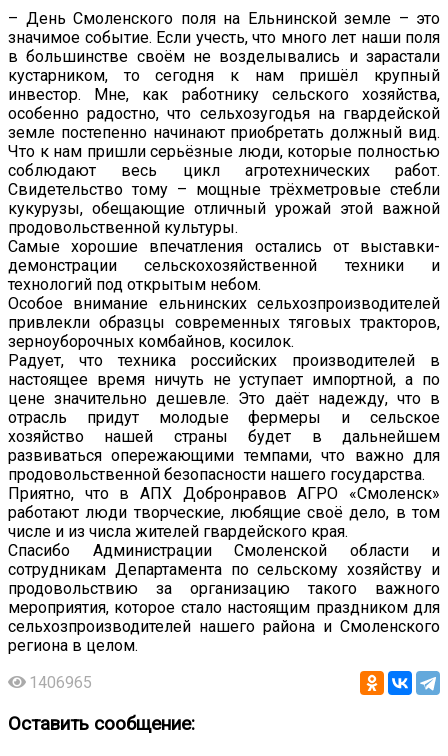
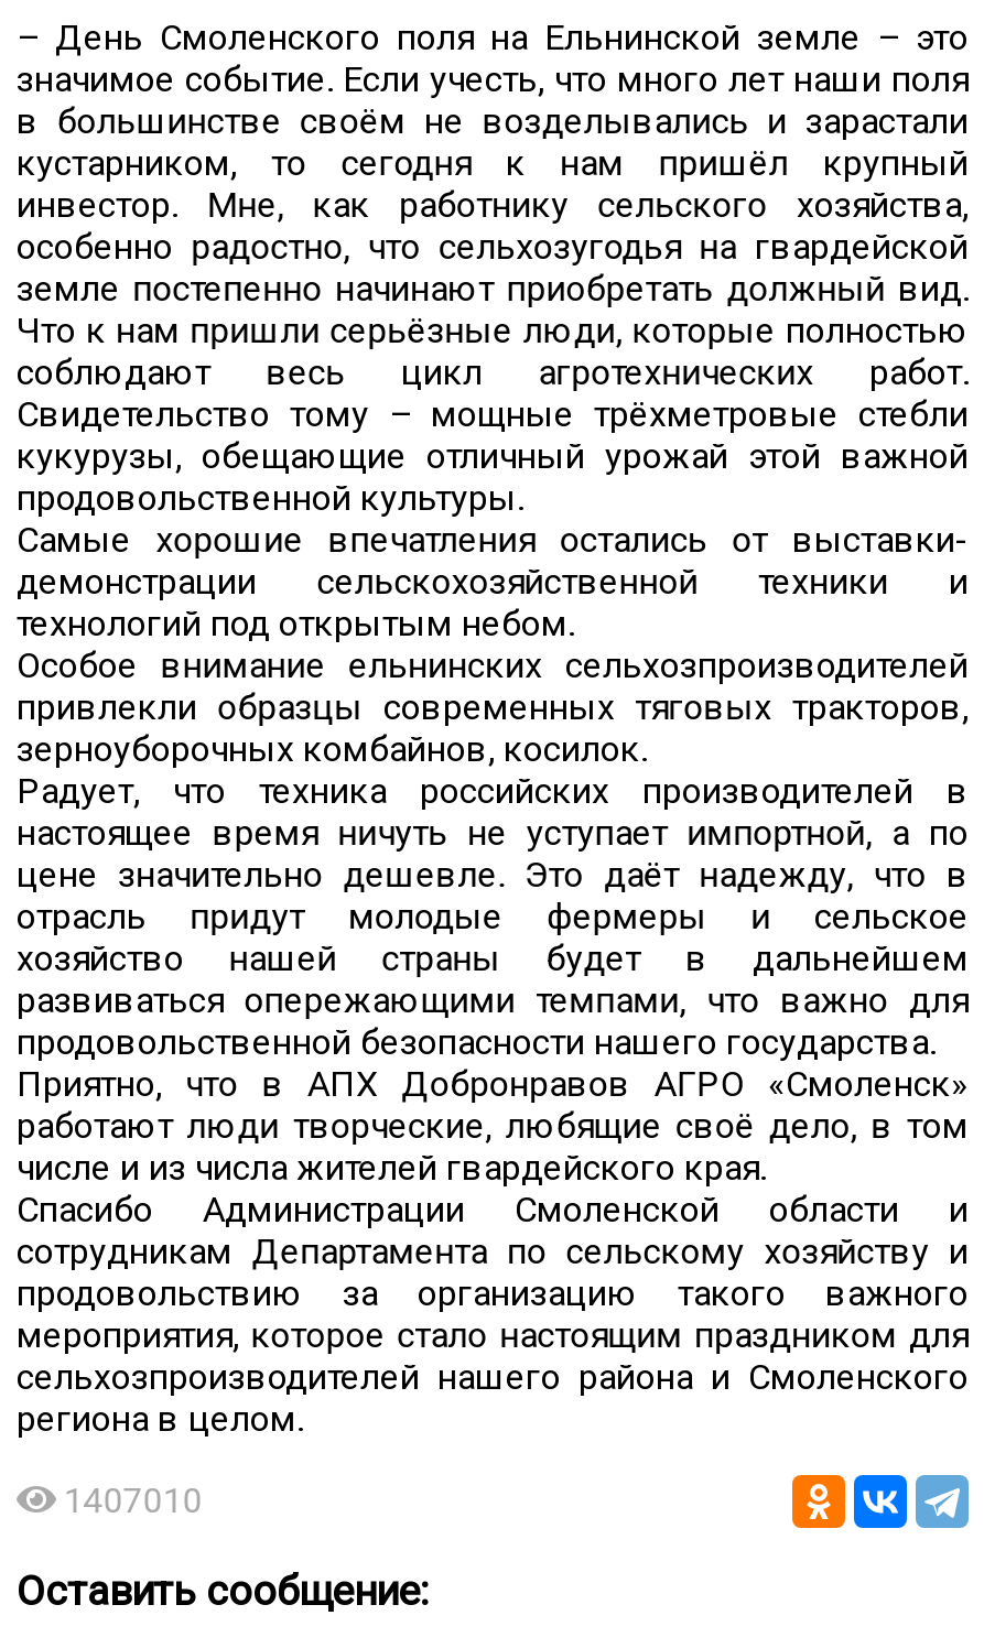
[29,673,92,692] 1406965 -> [63,1479,202,1521] 1407010

